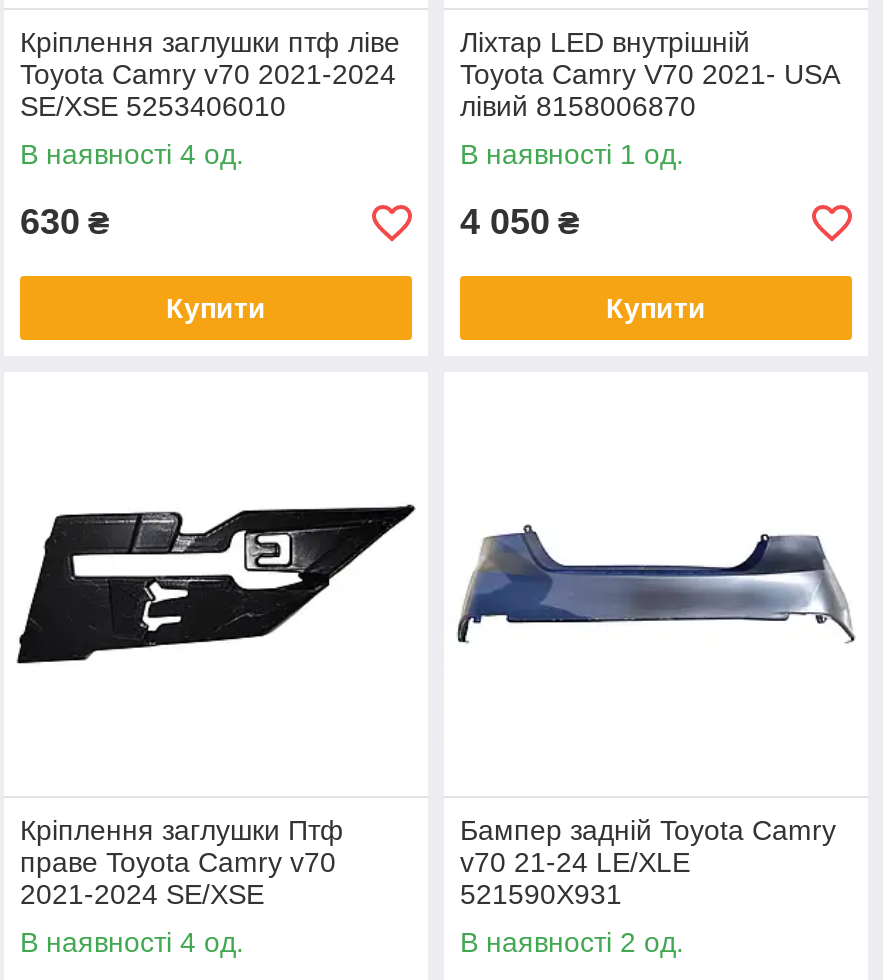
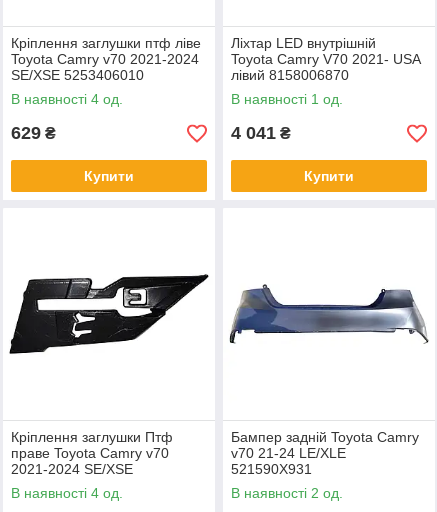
[20,202,110,242] 630 ₴ -> [11,123,56,143] 629 ₴
[460,202,580,242] 4 050 ₴ -> [231,123,291,143] 4 041 ₴

